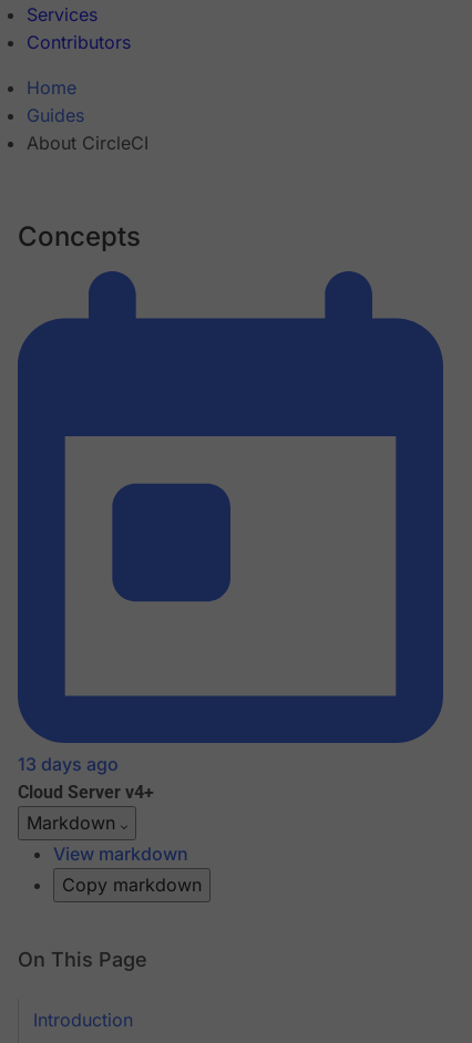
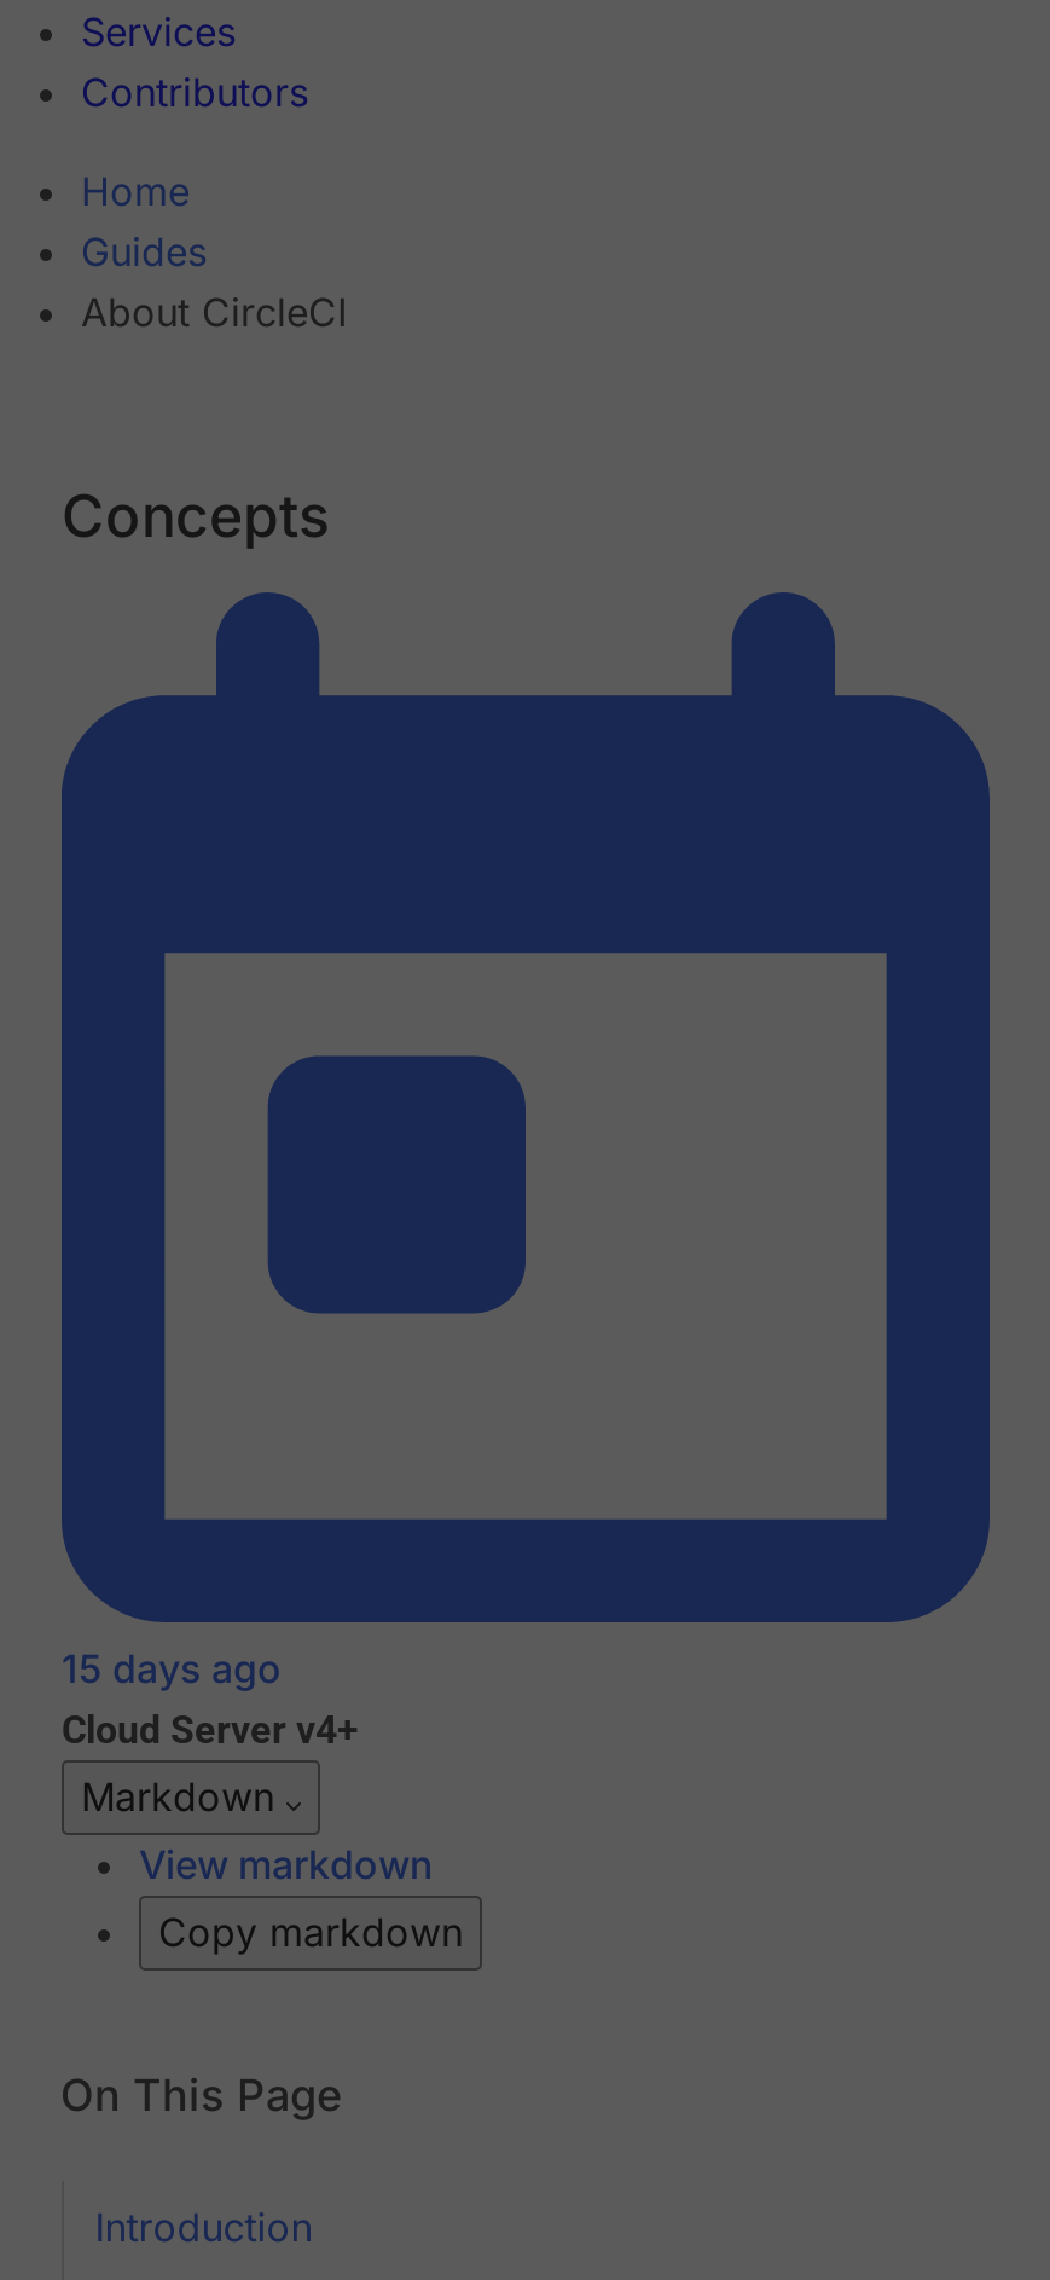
[18,753,119,776] 13 days ago -> [62,1645,282,1694] 15 days ago

